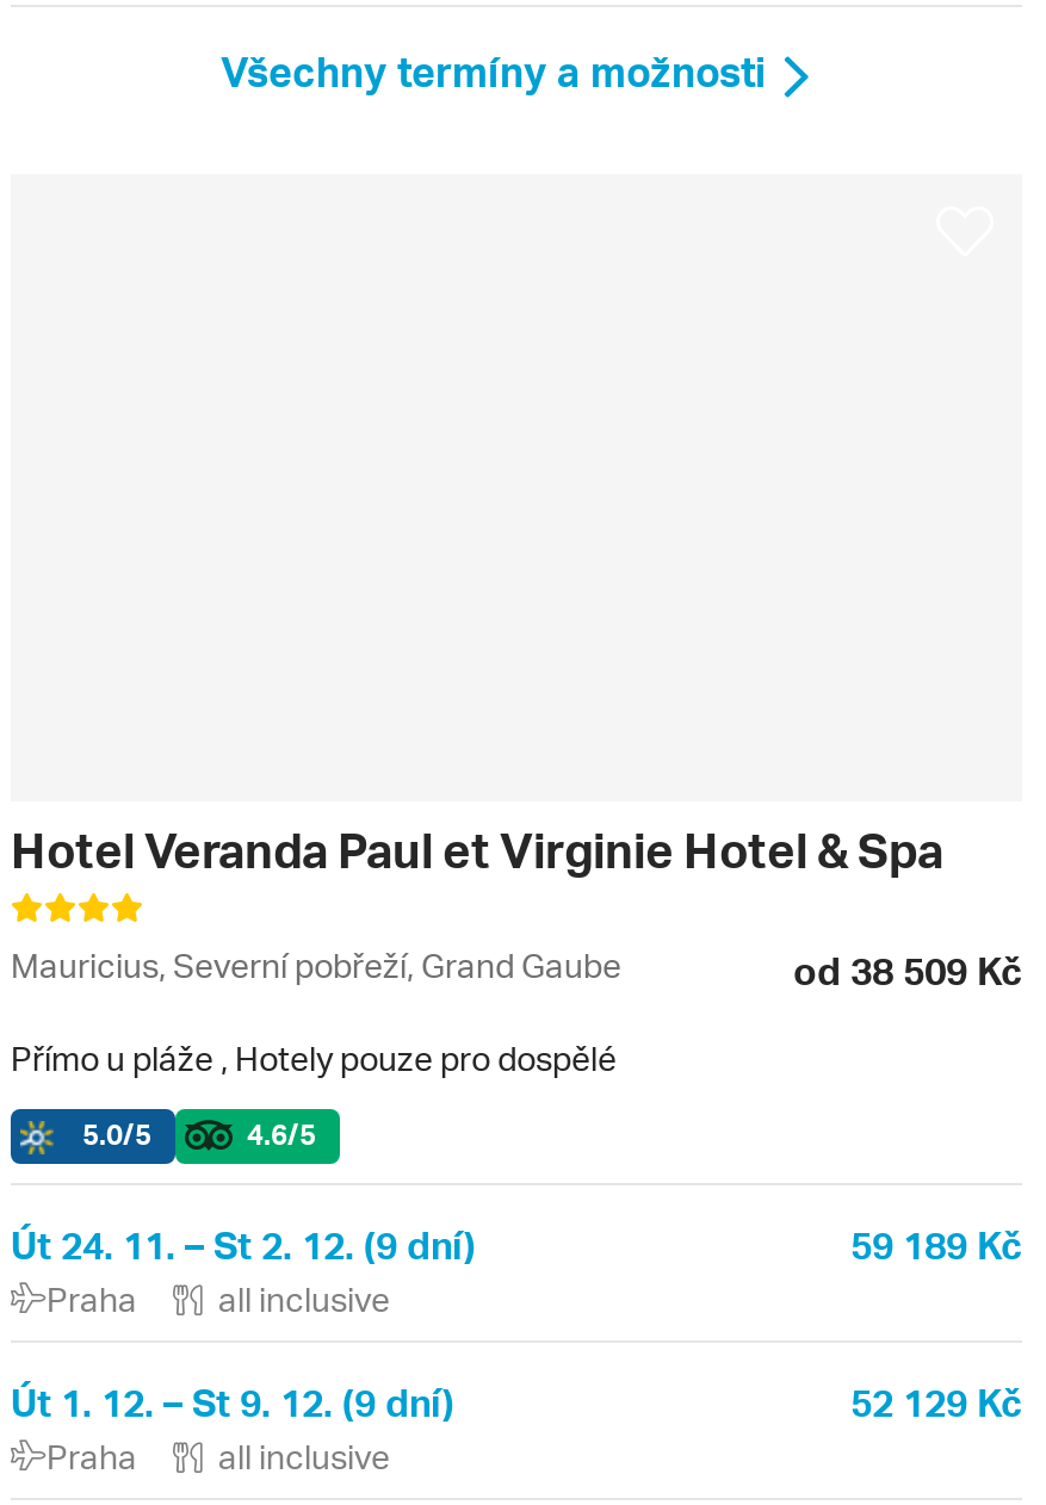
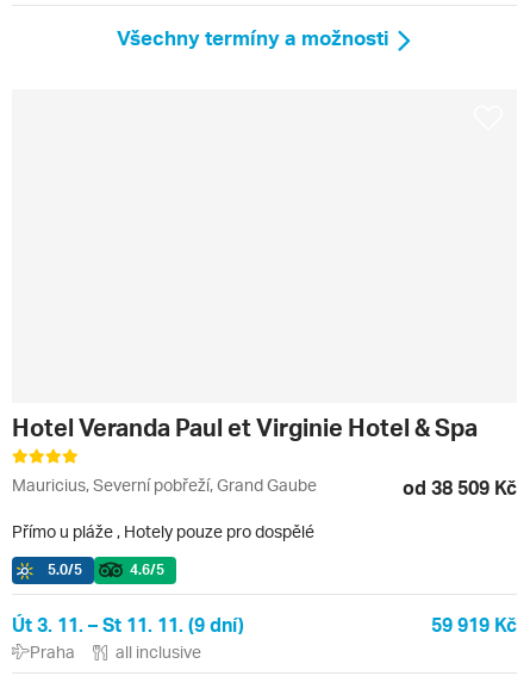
[11,1219,1022,1427] Út 24. 11. – St 2. 12. (9 dní) | 59 189 Kč | Praha | all inclusive | Út 1. 12. – St 9. 12. (9 dní) | 52 129 Kč -> [12,611,517,636] Út 3. 11. – St 11. 11. (9 dní) | 59 919 Kč

